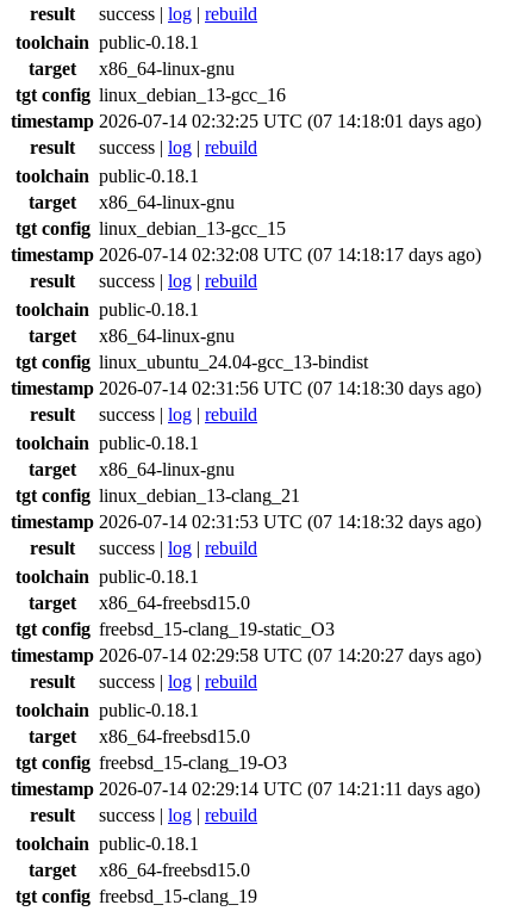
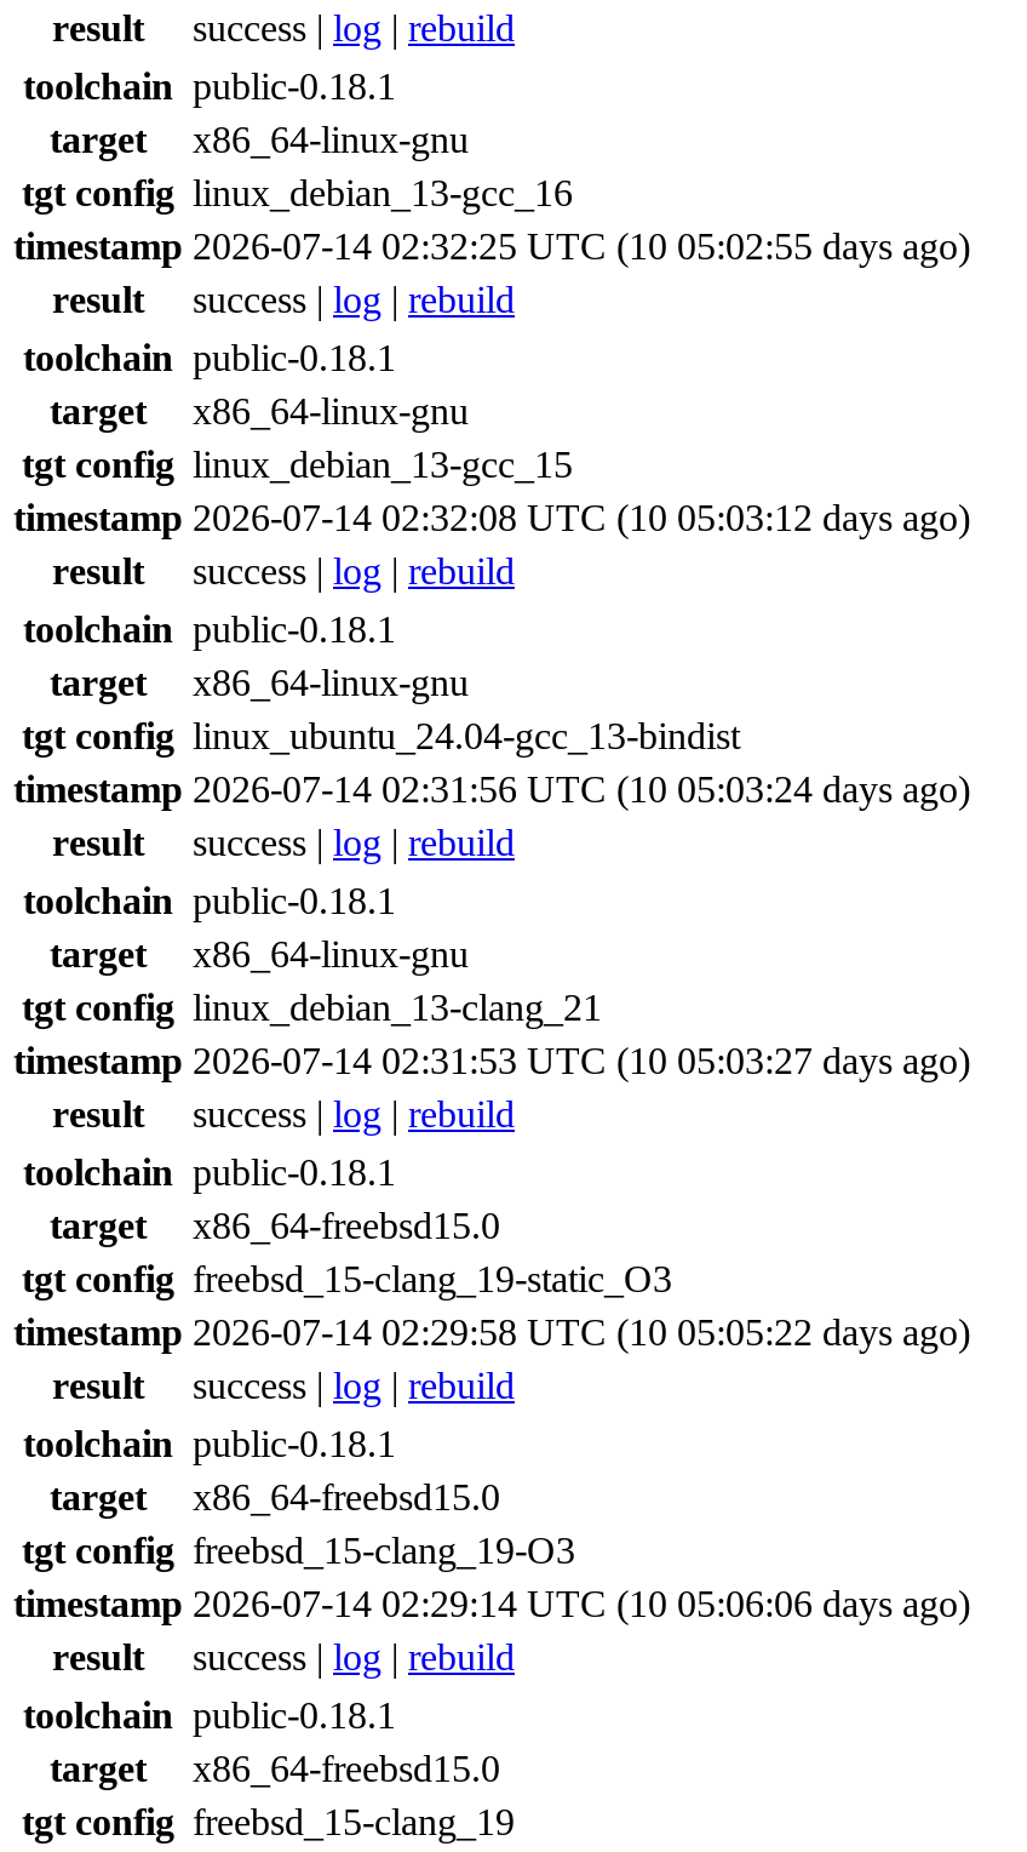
[11,111,481,132] timestamp 2026-07-14 02:32:25 UTC (07 14:18:01 days ago) -> [13,226,970,268] timestamp 2026-07-14 02:32:25 UTC (10 05:02:55 days ago)
[11,245,481,265] timestamp 2026-07-14 02:32:08 UTC (07 14:18:17 days ago) -> [13,498,970,539] timestamp 2026-07-14 02:32:08 UTC (10 05:03:12 days ago)
[11,378,481,399] timestamp 2026-07-14 02:31:56 UTC (07 14:18:30 days ago) -> [13,769,970,811] timestamp 2026-07-14 02:31:56 UTC (10 05:03:24 days ago)
[11,512,481,532] timestamp 2026-07-14 02:31:53 UTC (07 14:18:32 days ago) -> [13,1041,970,1082] timestamp 2026-07-14 02:31:53 UTC (10 05:03:27 days ago)
[11,646,481,666] timestamp 2026-07-14 02:29:58 UTC (07 14:20:27 days ago) -> [13,1312,970,1354] timestamp 2026-07-14 02:29:58 UTC (10 05:05:22 days ago)
[11,779,480,799] timestamp 2026-07-14 02:29:14 UTC (07 14:21:11 days ago) -> [13,1584,970,1625] timestamp 2026-07-14 02:29:14 UTC (10 05:06:06 days ago)

